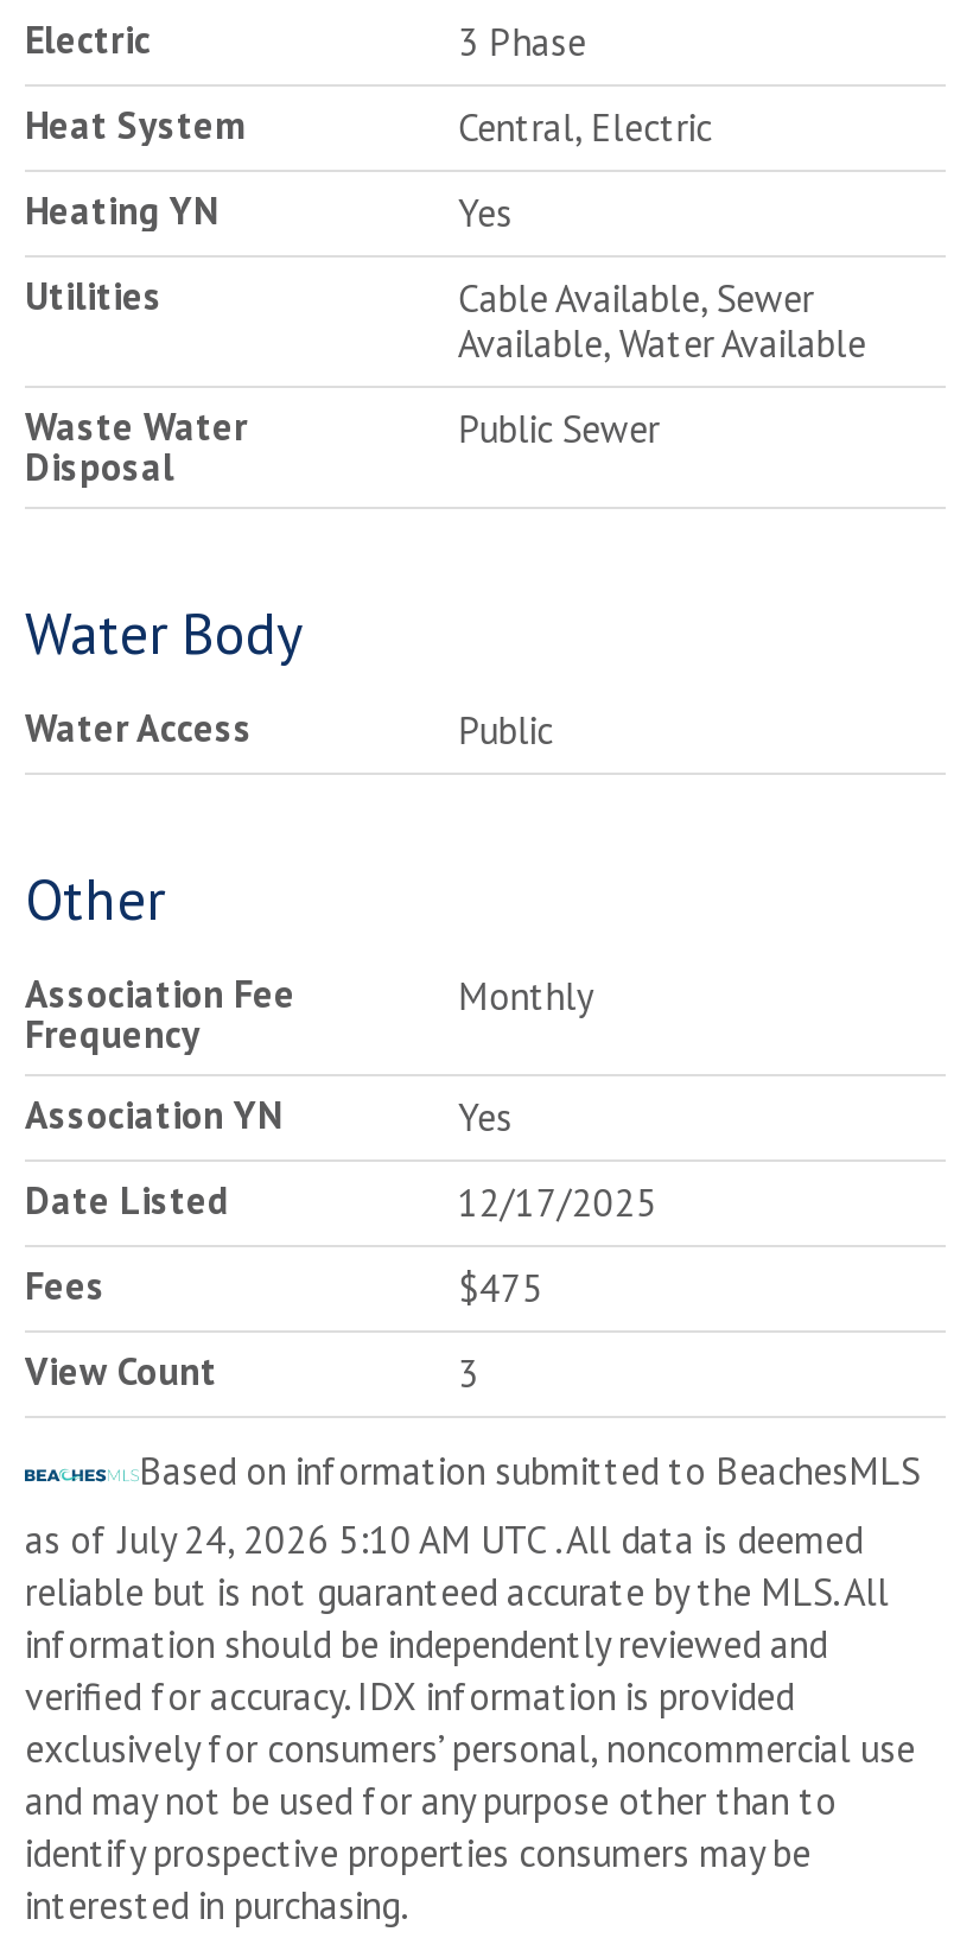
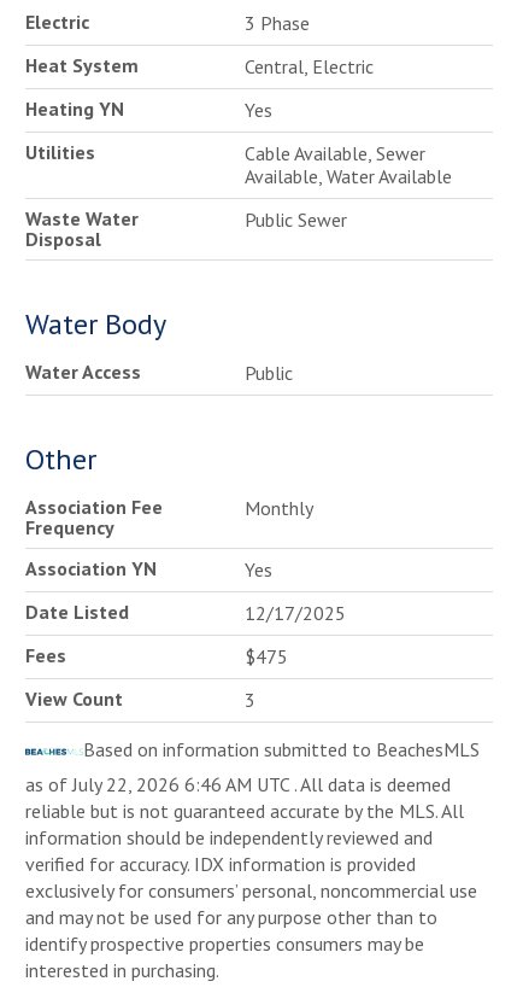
[25,1515,863,1562] as of July 24, 2026 5:10 AM UTC . All data is deemed -> [25,772,451,796] as of July 22, 2026 6:46 AM UTC . All data is deemed

